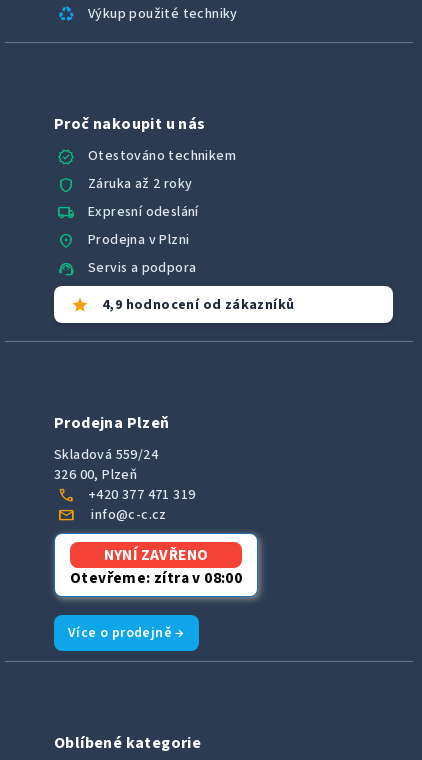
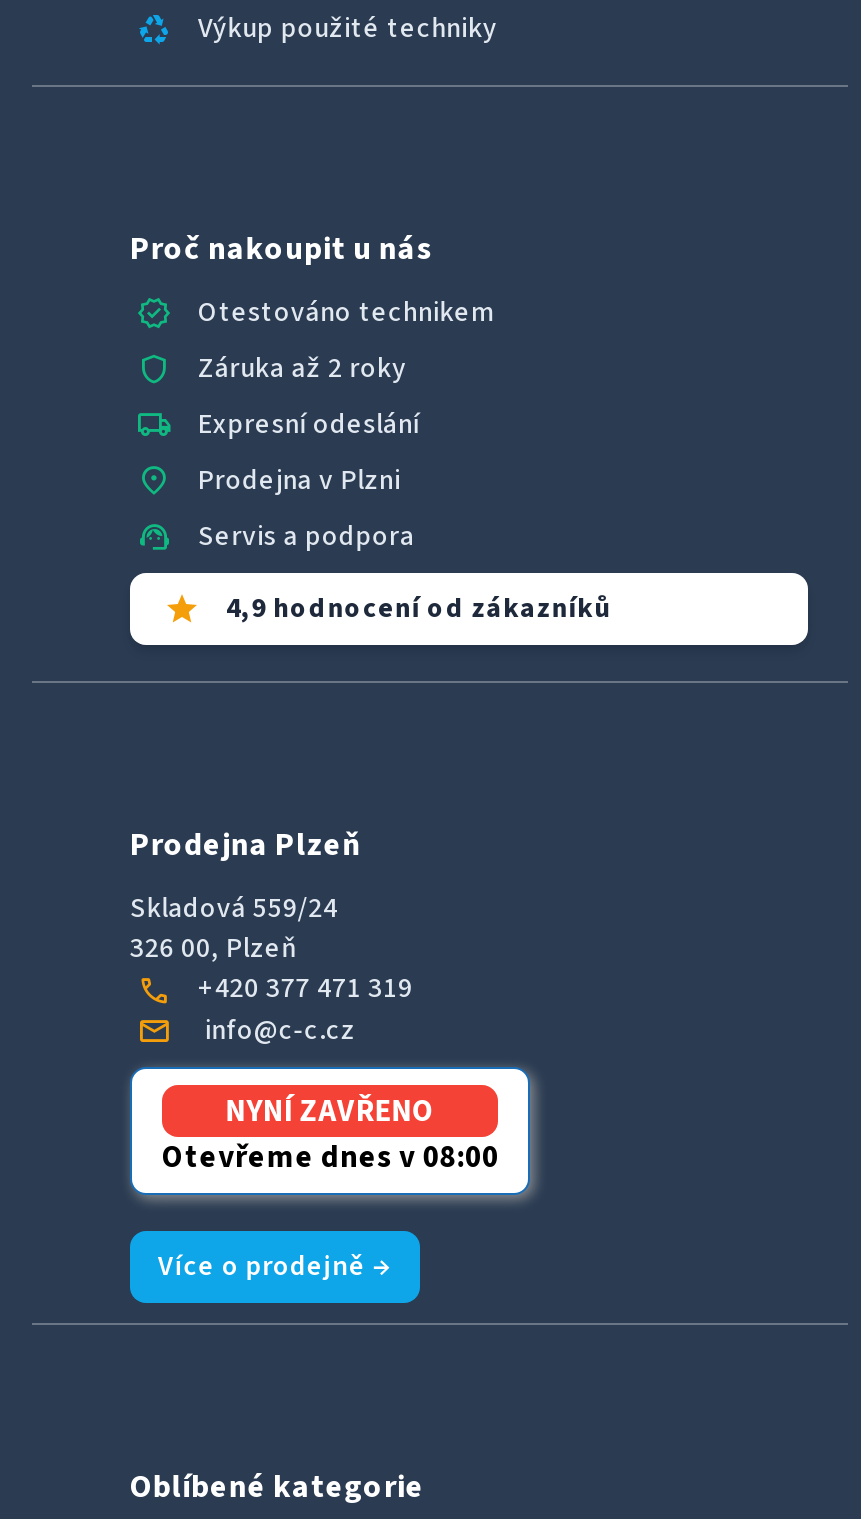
[70,567,242,589] Otevřeme: zítra v 08:00 -> [162,1134,499,1178] Otevřeme dnes v 08:00

